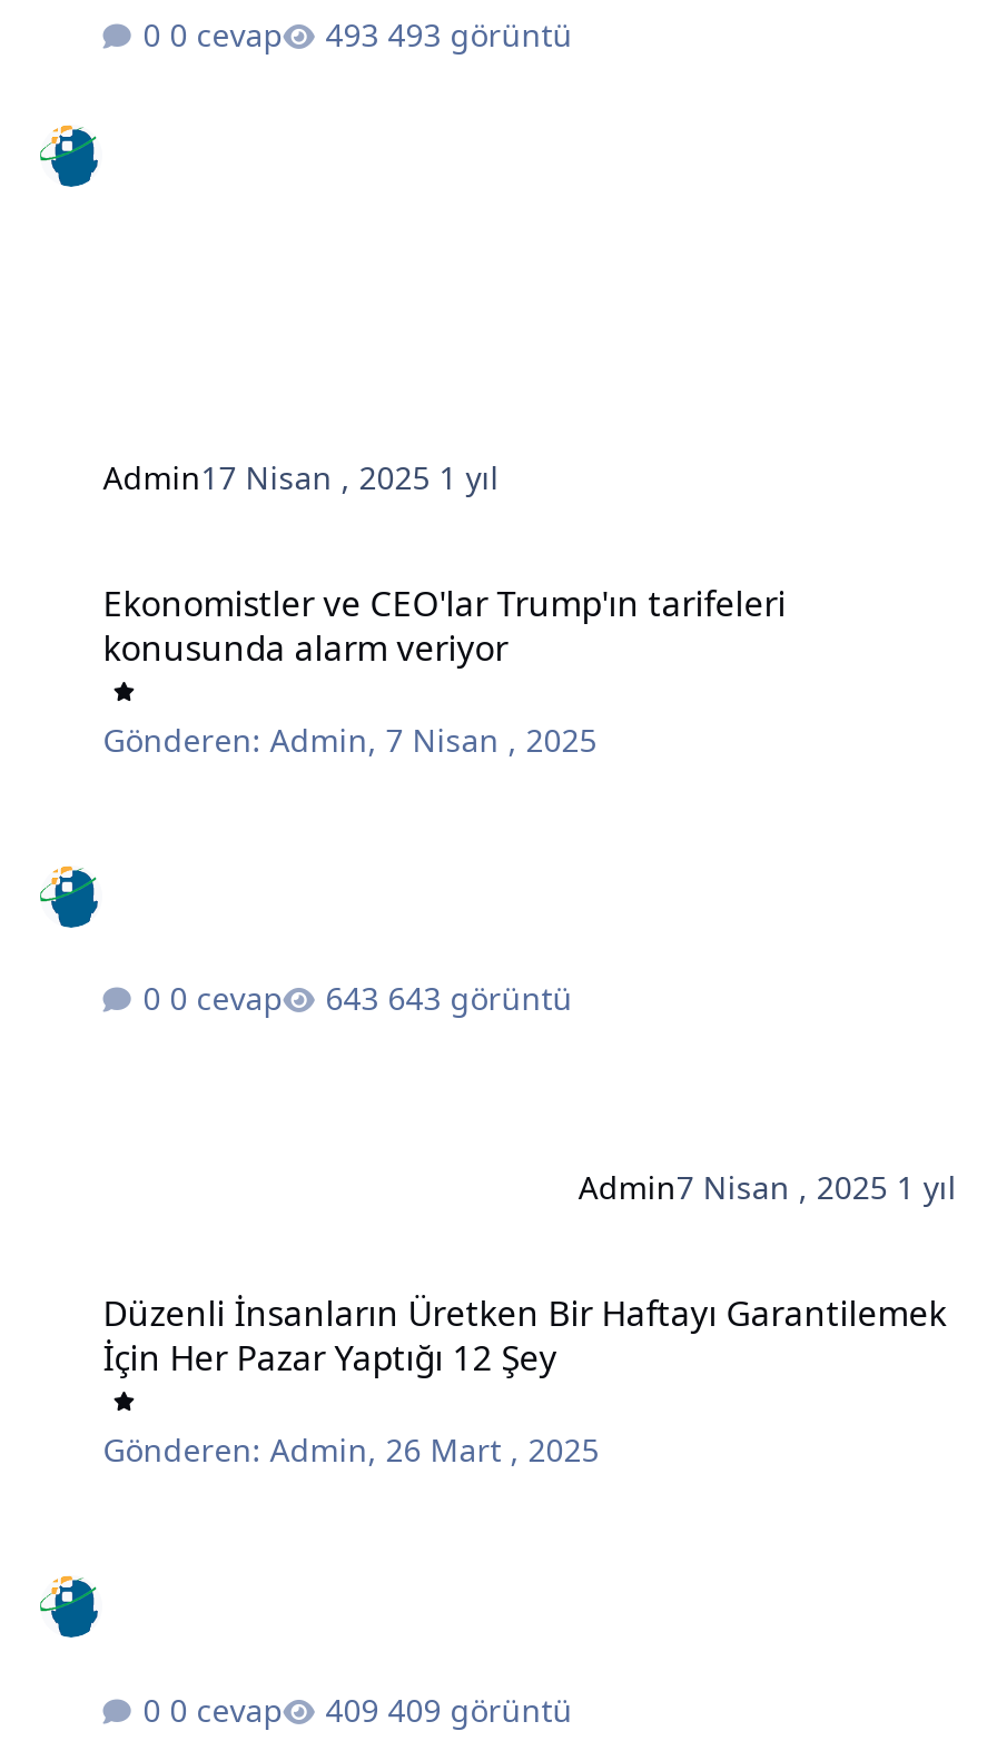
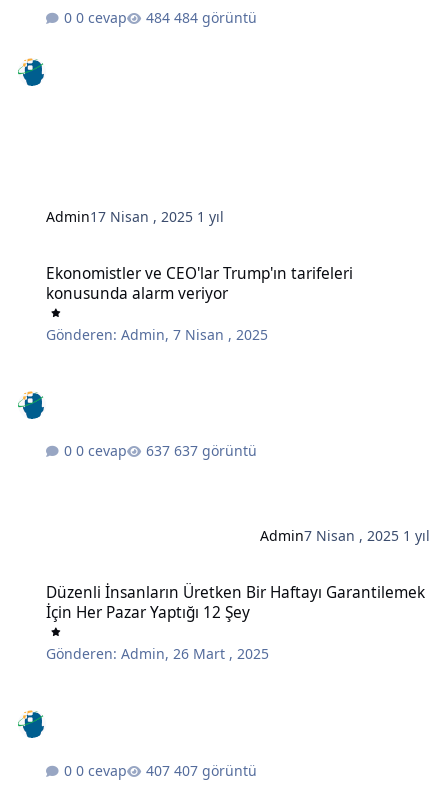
[388,14,572,57] 493 görüntü -> [174,8,257,27] 484 görüntü
[388,977,572,1019] 643 görüntü -> [174,441,257,460] 637 görüntü
[388,1688,572,1730] 409 görüntü -> [174,761,257,780] 407 görüntü

